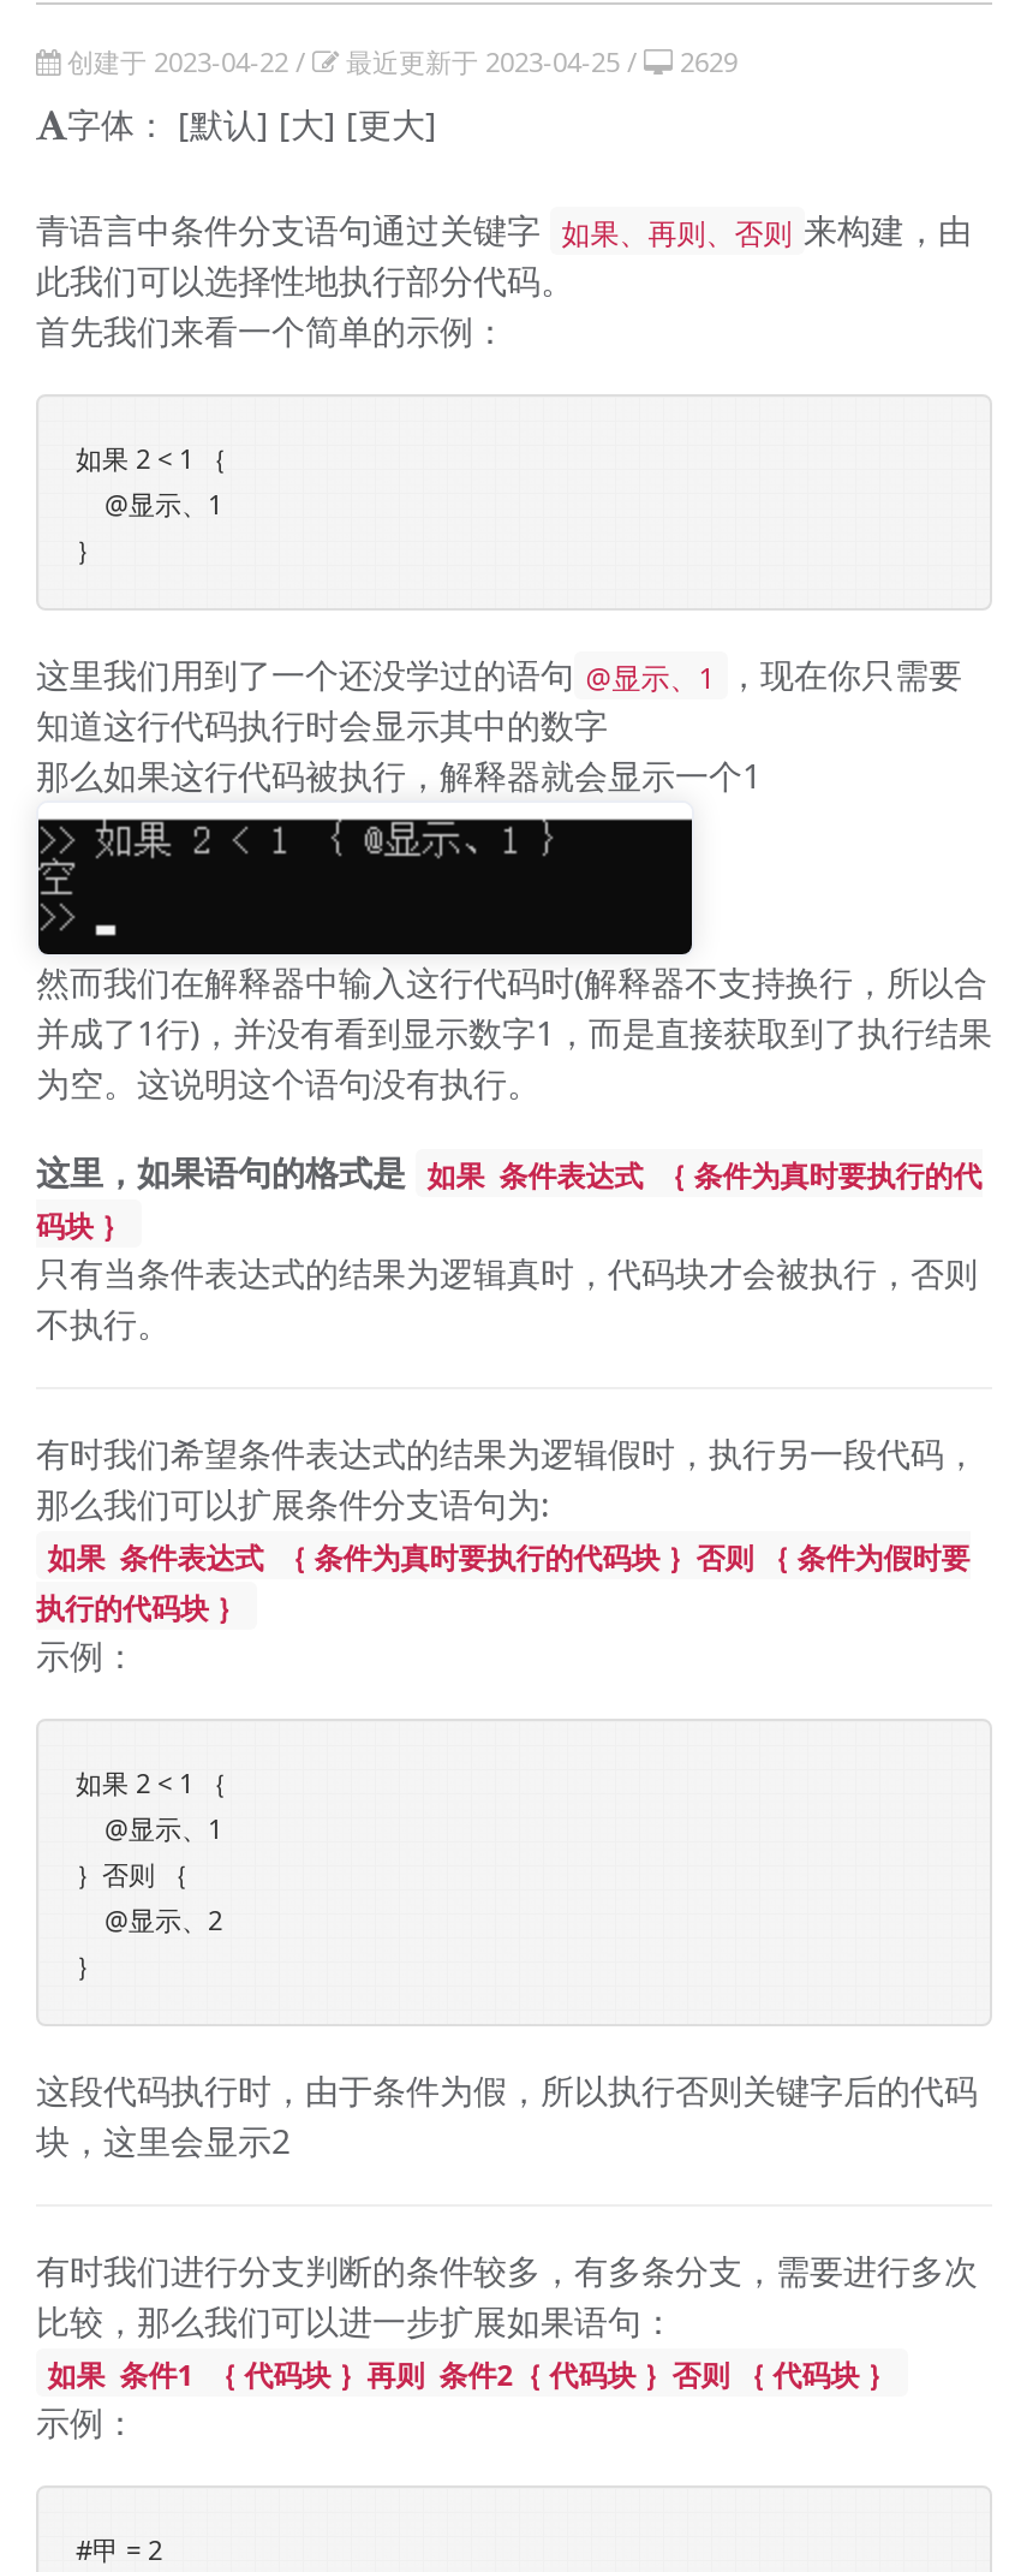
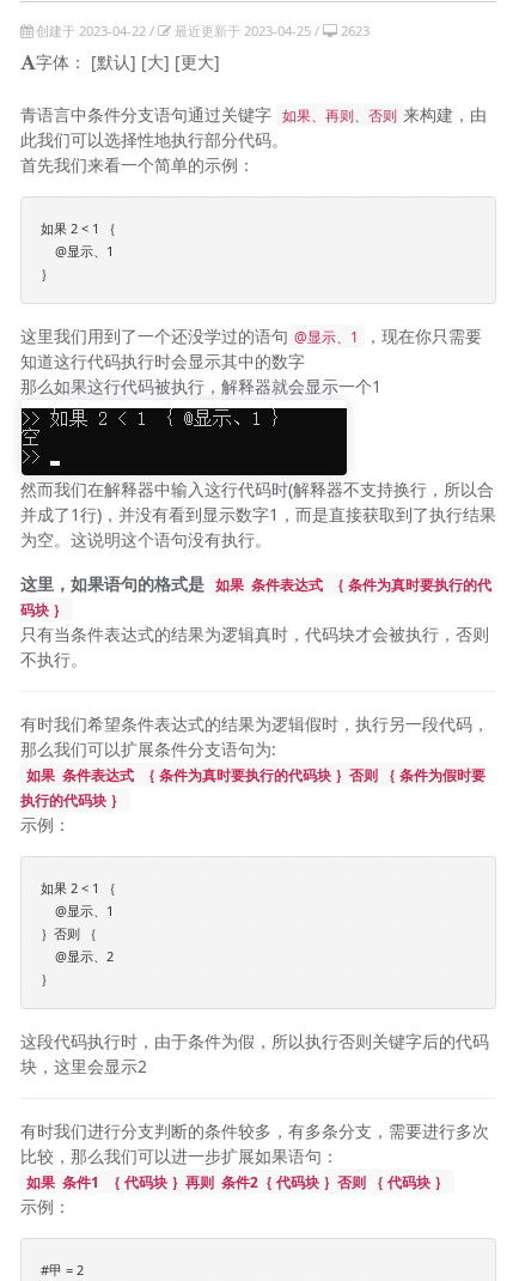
[60,43,738,79] 创建于 2023-04-22 / 最近更新于 2023-04-25 / 2629 -> [32,22,370,40] 创建于 2023-04-22 / 最近更新于 2023-04-25 / 2623

